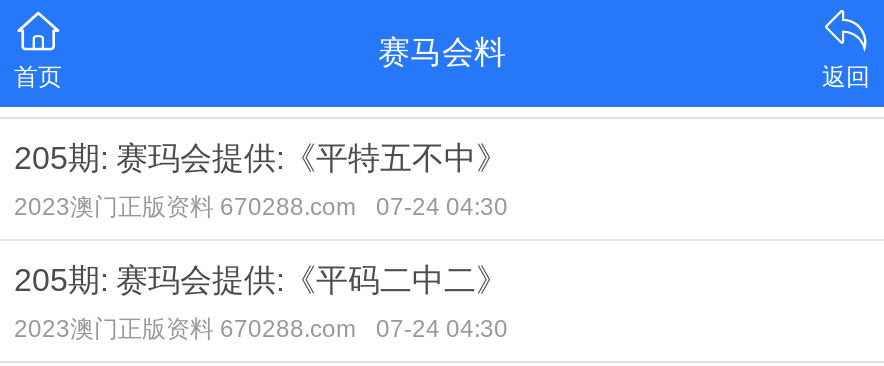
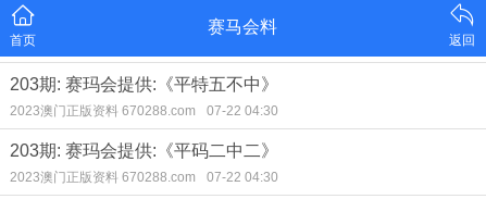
[14,141,508,175] 205期: 赛玛会提供:《平特五不中》 -> [10,75,278,94] 203期: 赛玛会提供:《平特五不中》
[14,193,508,221] 2023澳门正版资料 670288.com 07-24 04:30 -> [10,103,278,119] 2023澳门正版资料 670288.com 07-22 04:30
[14,263,508,297] 205期: 赛玛会提供:《平码二中二》 -> [10,141,278,160] 203期: 赛玛会提供:《平码二中二》
[14,315,508,343] 2023澳门正版资料 670288.com 07-24 04:30 -> [10,170,278,185] 2023澳门正版资料 670288.com 07-22 04:30

